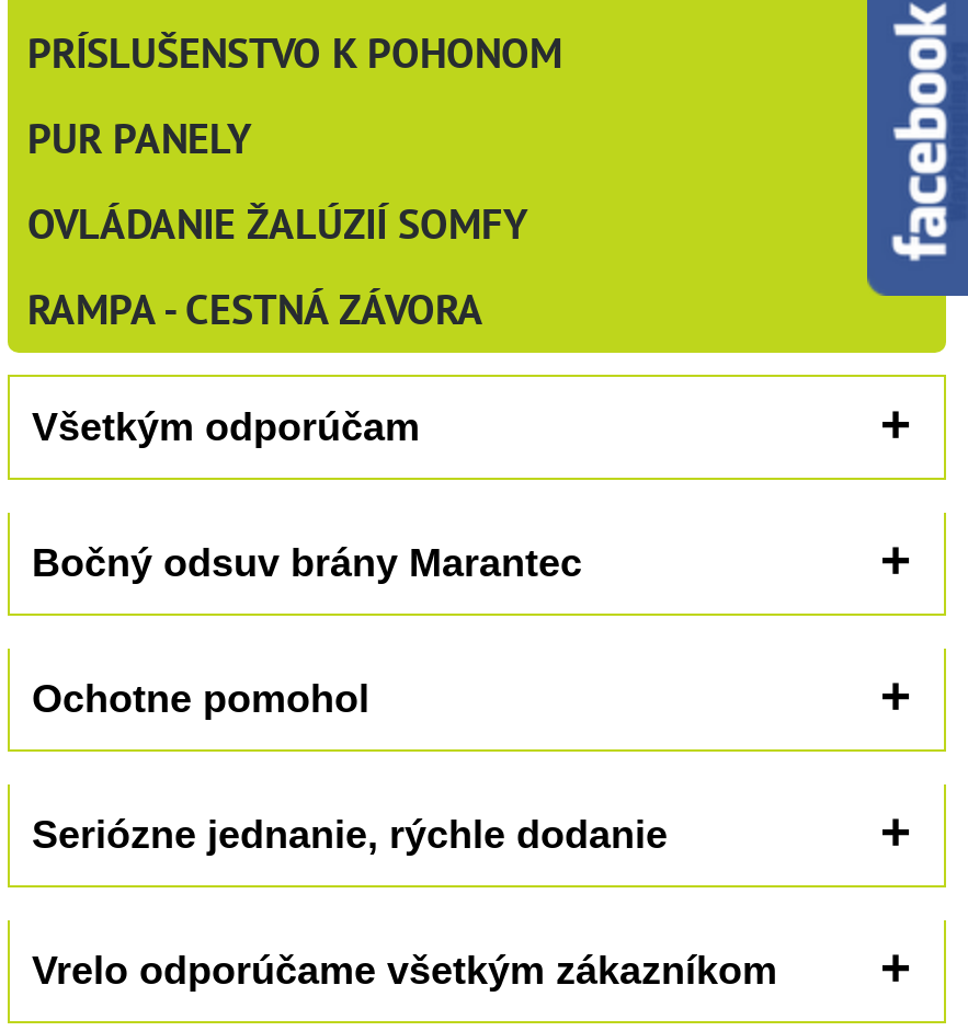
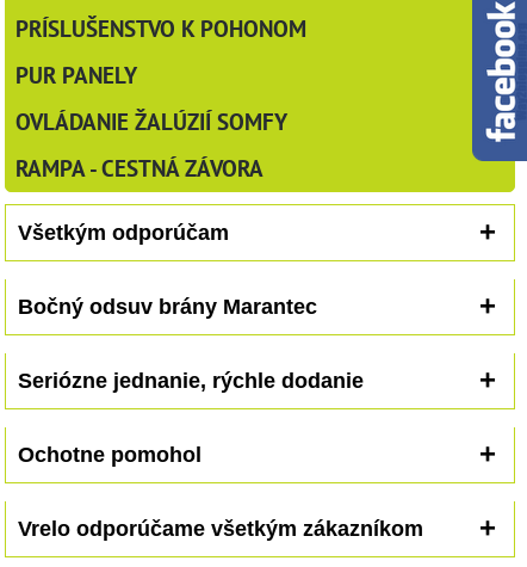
moved [32,676,369,720] -> [18,442,201,466]: Ochotne pomohol
moved [32,812,668,856] -> [18,368,364,392]: Seriózne jednanie, rýchle dodanie

